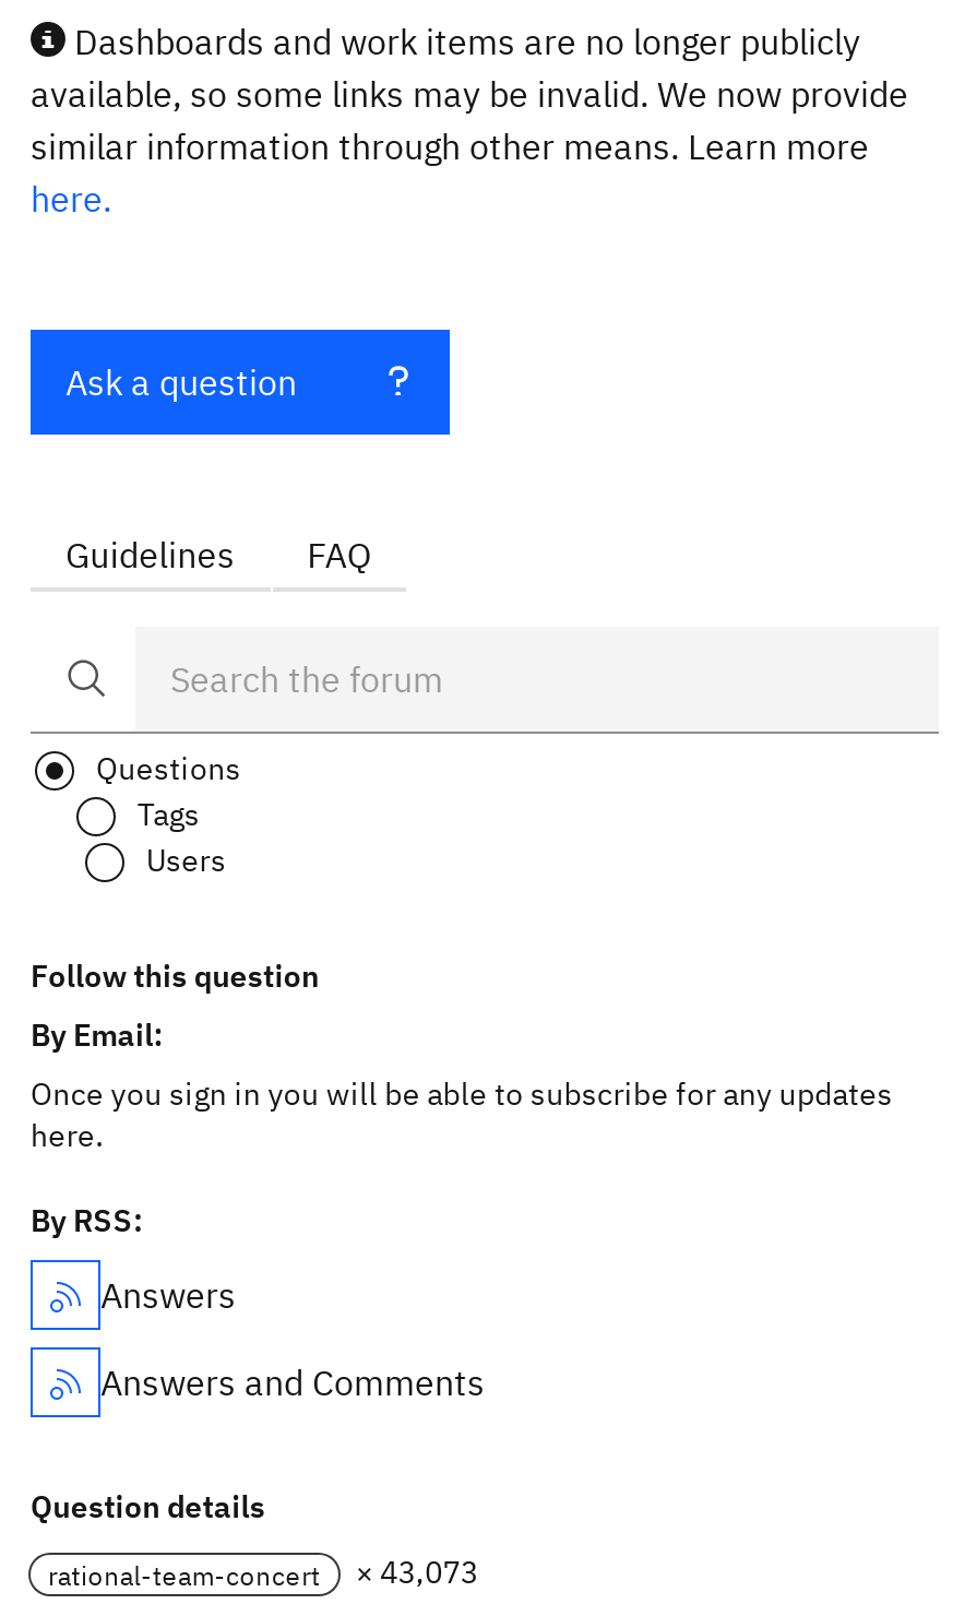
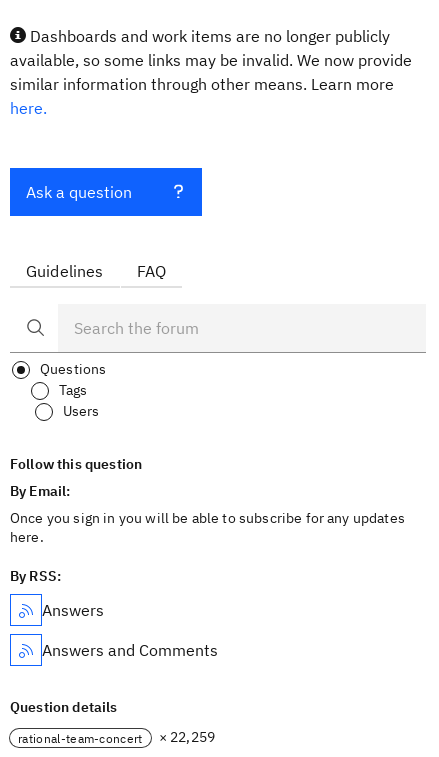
[48,1553,478,1592] rational-team-concert × 43,073 -> [18,728,215,746] rational-team-concert × 22,259

